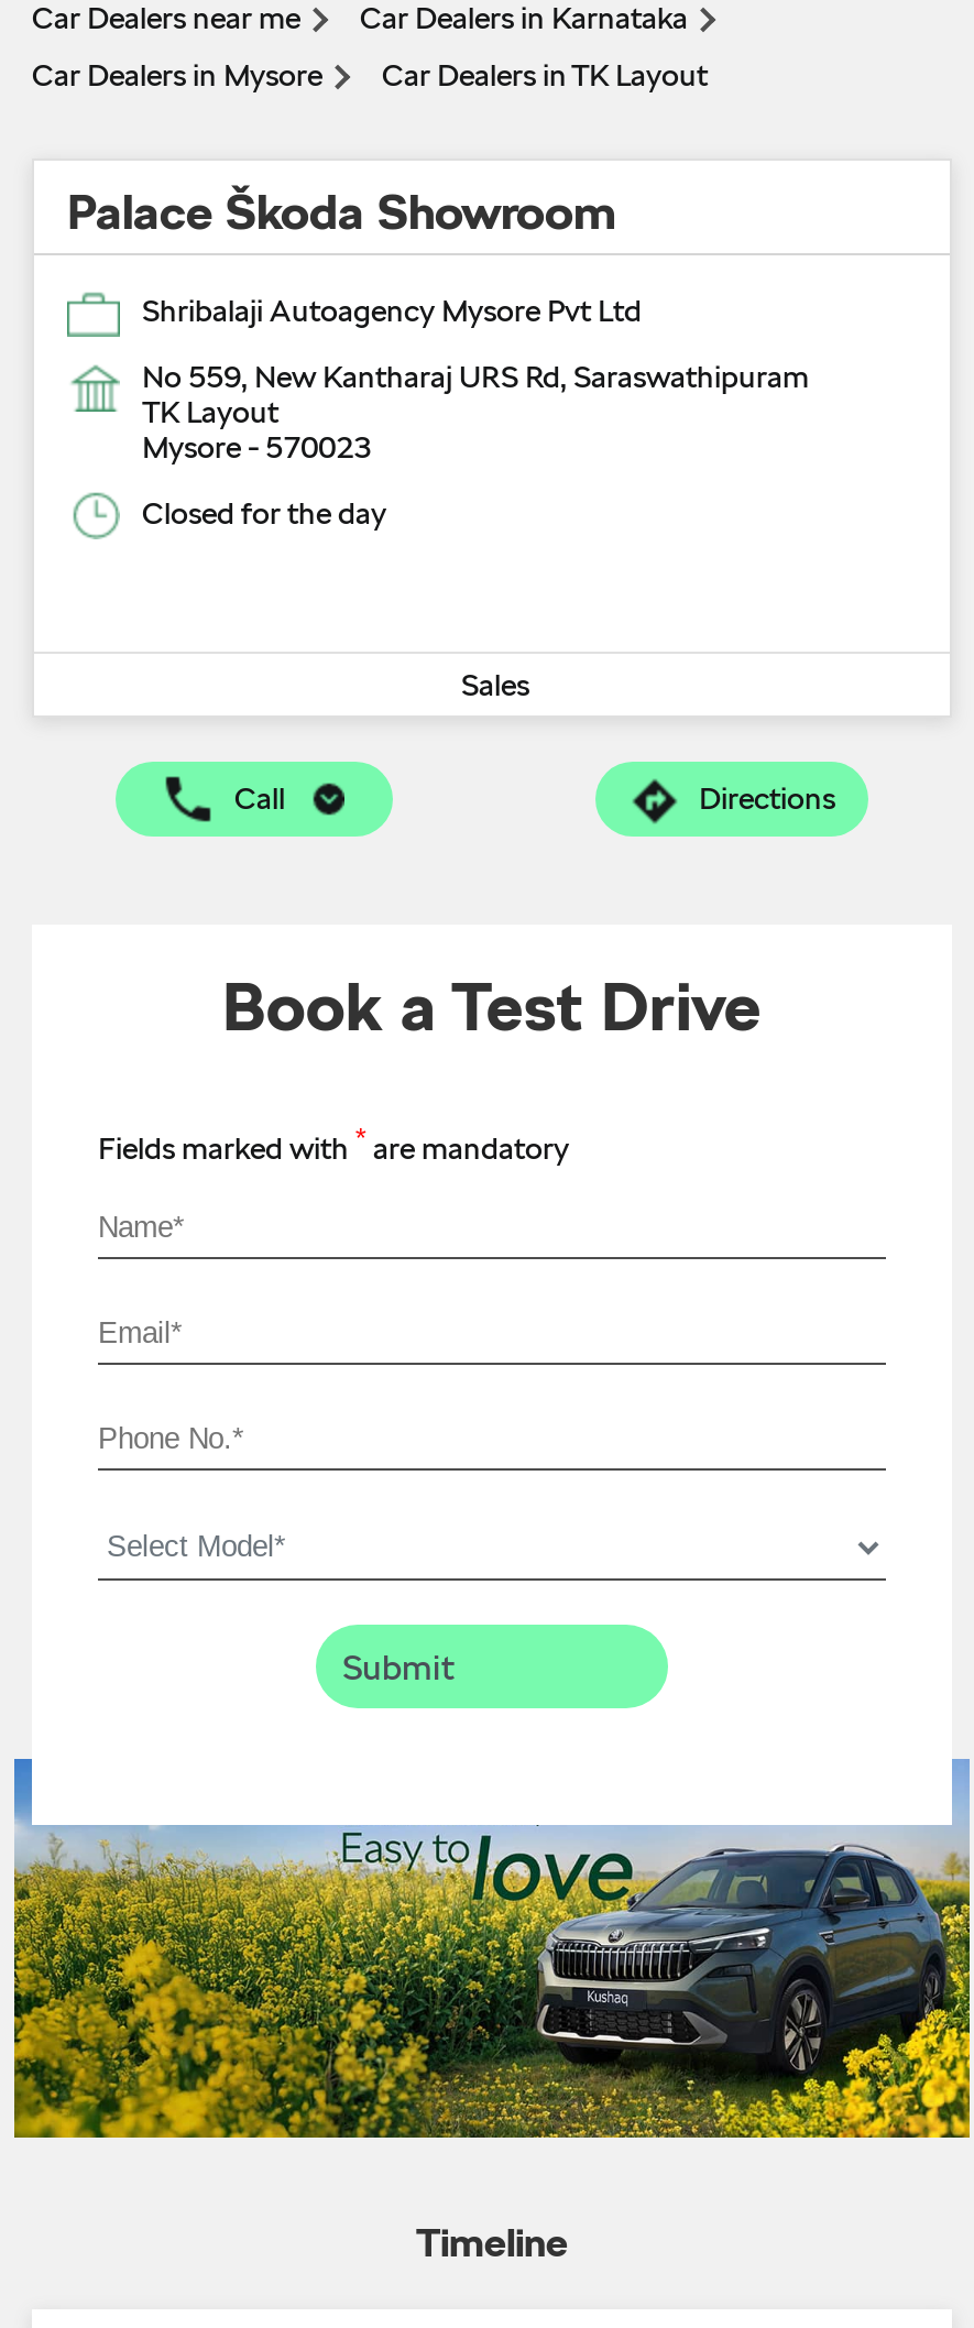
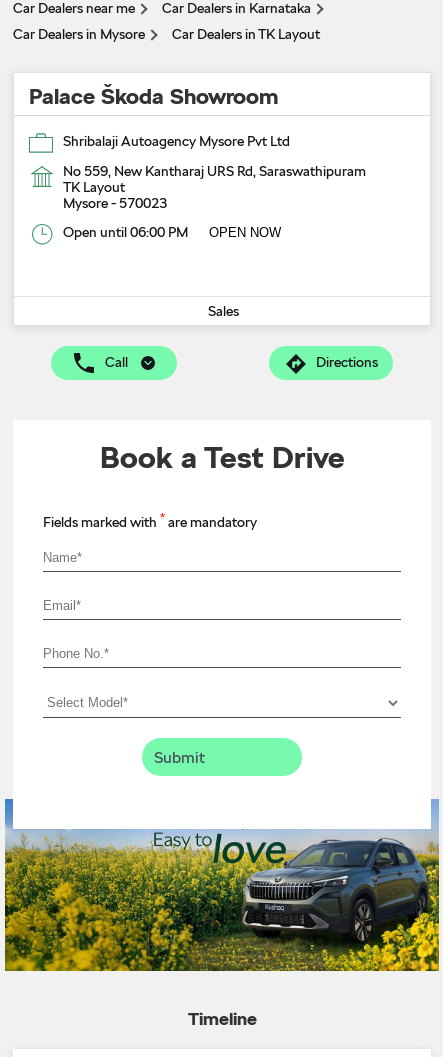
[142,495,386,531] Closed for the day -> [63,224,281,240] Open until 06:00 PM | OPEN NOW

